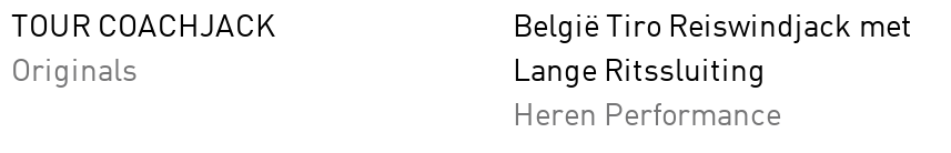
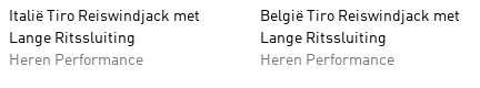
[11,13,275,88] TOUR COACHJACK | Originals -> [9,9,200,68] Italië Tiro Reiswindjack met | Lange Ritssluiting | Heren Performance

